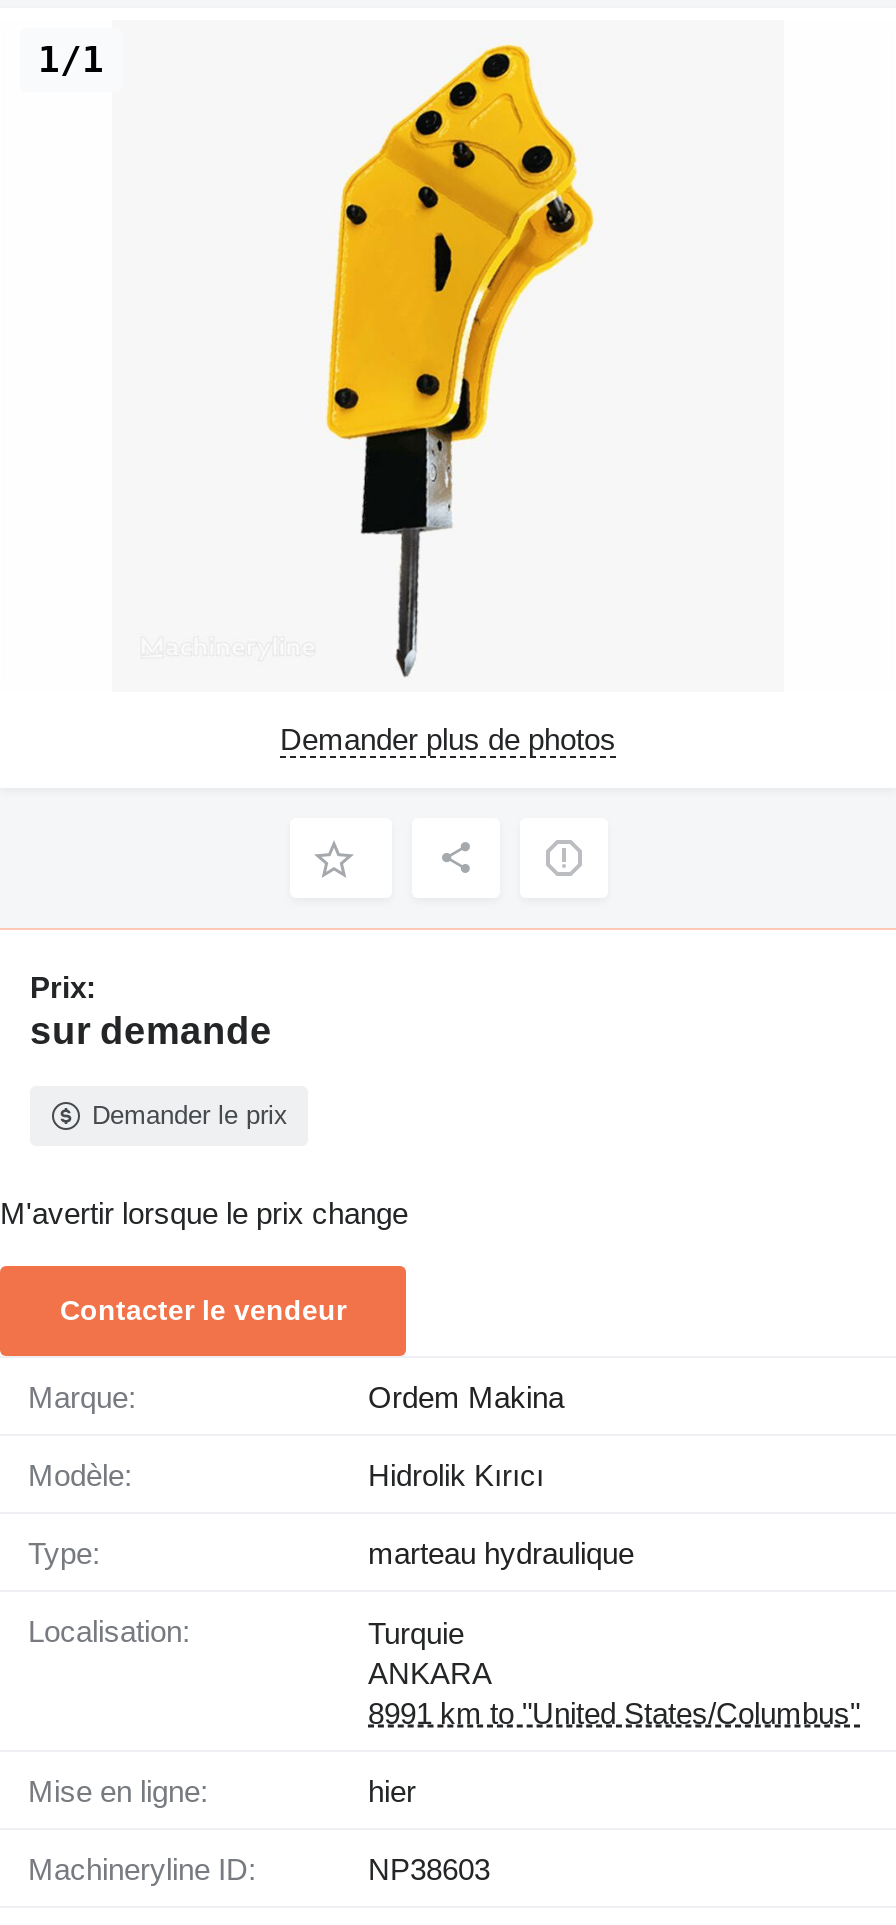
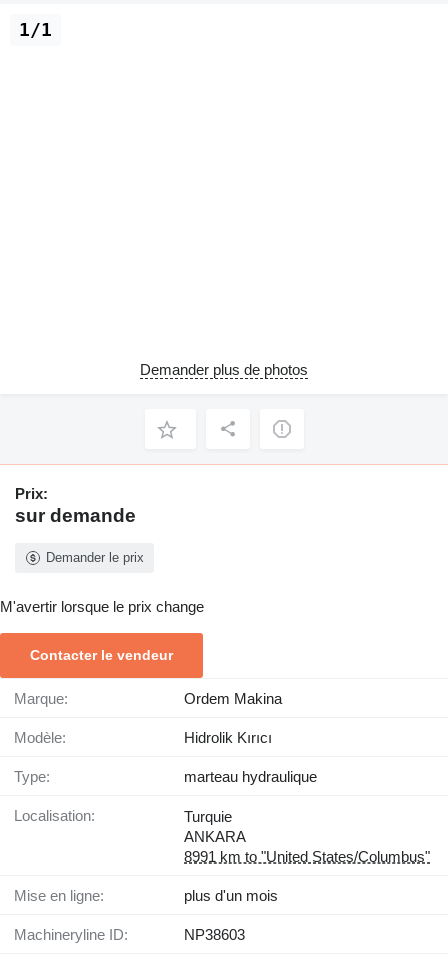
[324,42,596,678] [image] -> none
[368,1775,416,1809] hier -> [184,887,278,904] plus d'un mois

